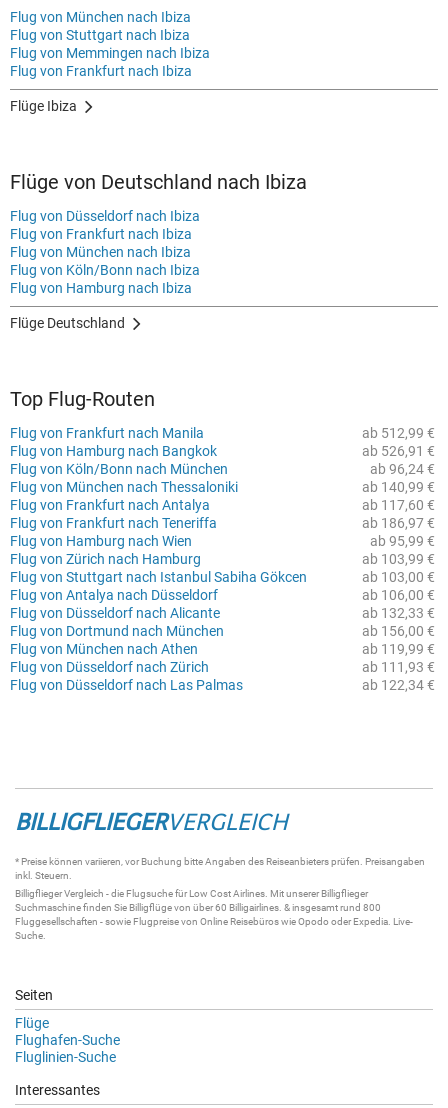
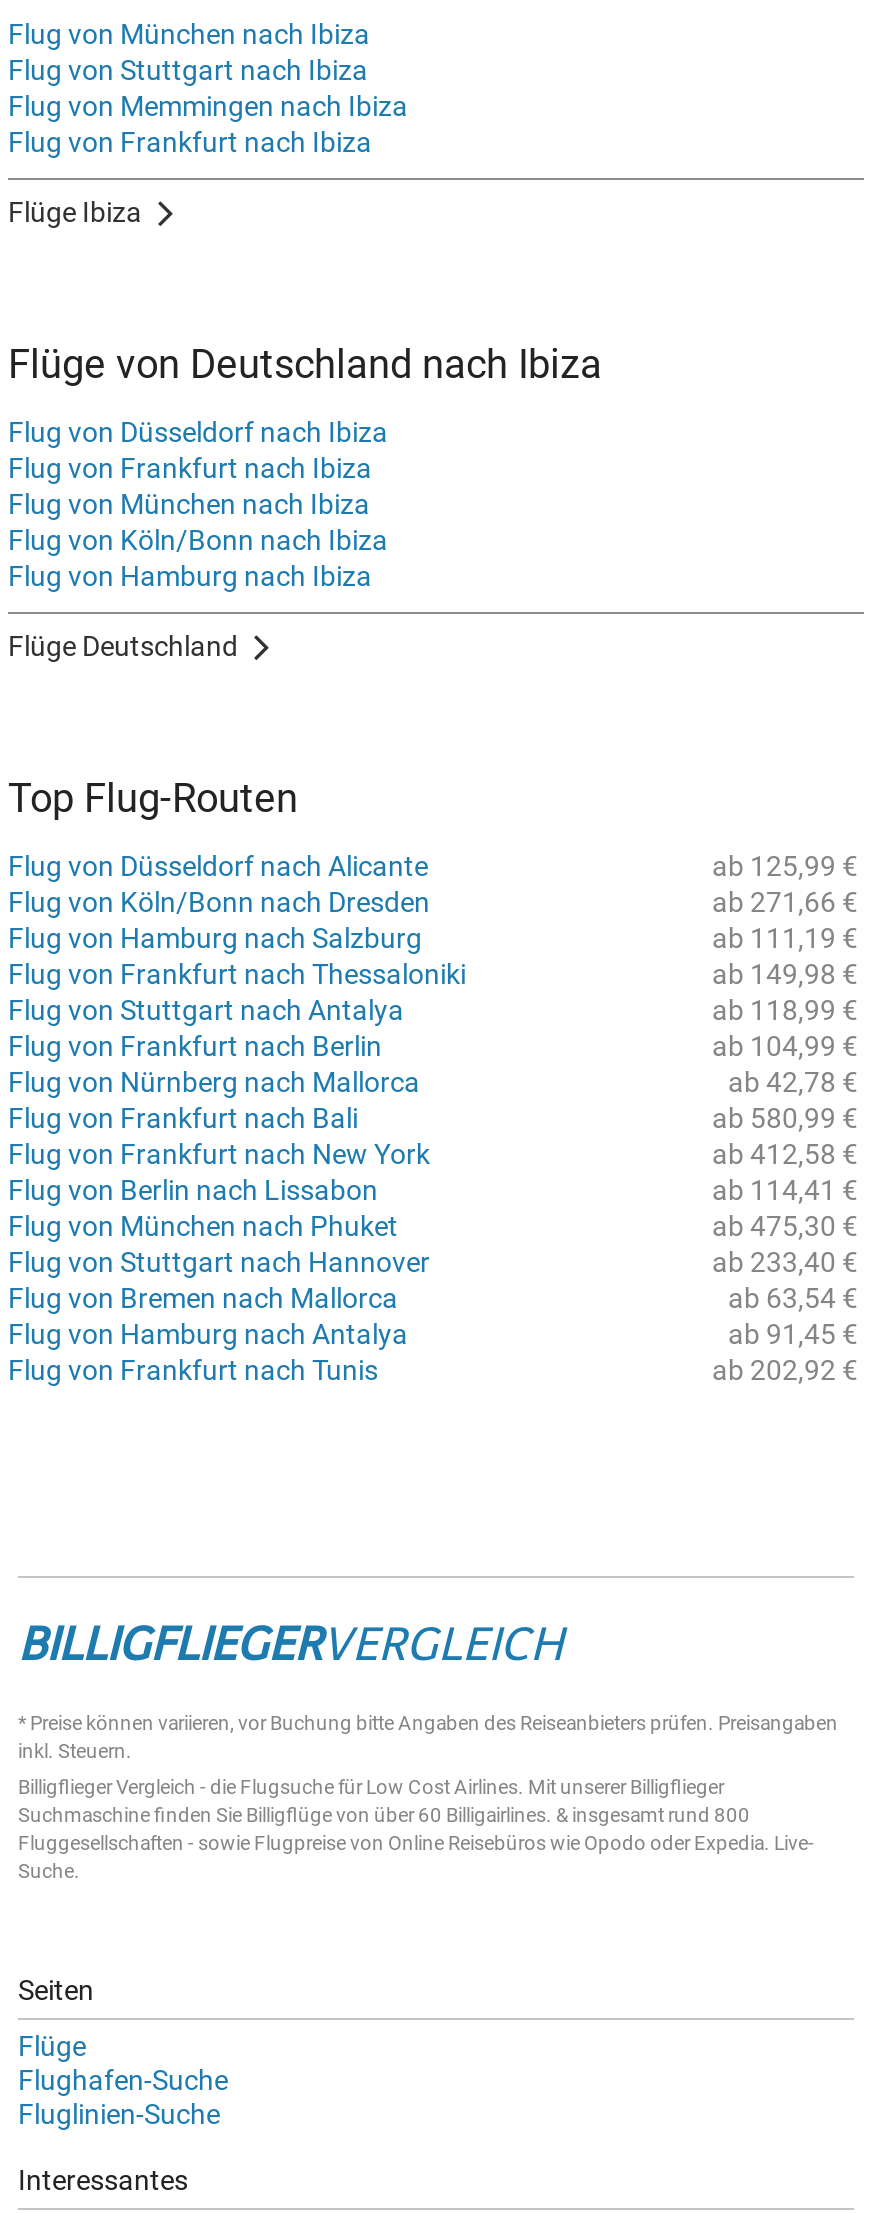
[10,425,435,621] ab 512,99 € | Flug von Frankfurt nach Manila | ab 526,91 € | Flug von Hamburg nach Bangkok | ab 96,24 € | Flug von Köln/Bonn nach München | ab 140,99 € | Flug von München nach Thessaloniki | ab 117,60 € | Flug von Frankfurt nach Antalya | ab 186,97 € | Flug von Frankfurt nach Teneriffa | ab 95,99 € | Flug von Hamburg nach Wien | ab 103,99 € | Flug von Zürich nach Hamburg | ab 103,00 € | Flug von Stuttgart nach Istanbul Sabiha Gökcen | ab 106,00 € | Flug von Antalya nach Düsseldorf | ab 132,33 € -> [712,850,858,882] ab 125,99 €
moved [10,605,220,621] -> [8,850,428,882]: Flug von Düsseldorf nach Alicante
[10,623,435,693] ab 156,00 € | Flug von Dortmund nach München | ab 119,99 € | Flug von München nach Athen | ab 111,93 € | Flug von Düsseldorf nach Zürich | ab 122,34 € | Flug von Düsseldorf nach Las Palmas -> [8,886,858,1386] ab 271,66 € | Flug von Köln/Bonn nach Dresden | ab 111,19 € | Flug von Hamburg nach Salzburg | ab 149,98 € | Flug von Frankfurt nach Thessaloniki | ab 118,99 € | Flug von Stuttgart nach Antalya | ab 104,99 € | Flug von Frankfurt nach Berlin | ab 42,78 € | Flug von Nürnberg nach Mallorca | ab 580,99 € | Flug von Frankfurt nach Bali | ab 412,58 € | Flug von Frankfurt nach New York | ab 114,41 € | Flug von Berlin nach Lissabon | ab 475,30 € | Flug von München nach Phuket | ab 233,40 € | Flug von Stuttgart nach Hannover | ab 63,54 € | Flug von Bremen nach Mallorca | ab 91,45 € | Flug von Hamburg nach Antalya | ab 202,92 € | Flug von Frankfurt nach Tunis

